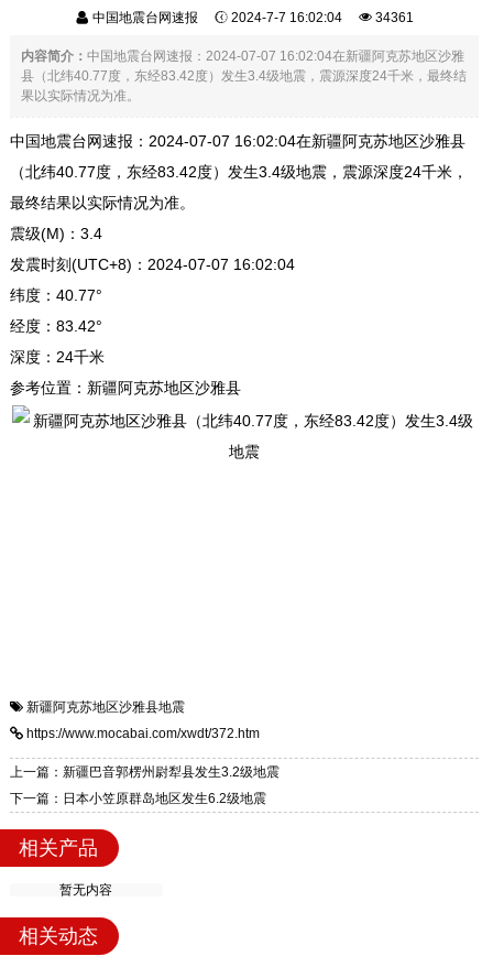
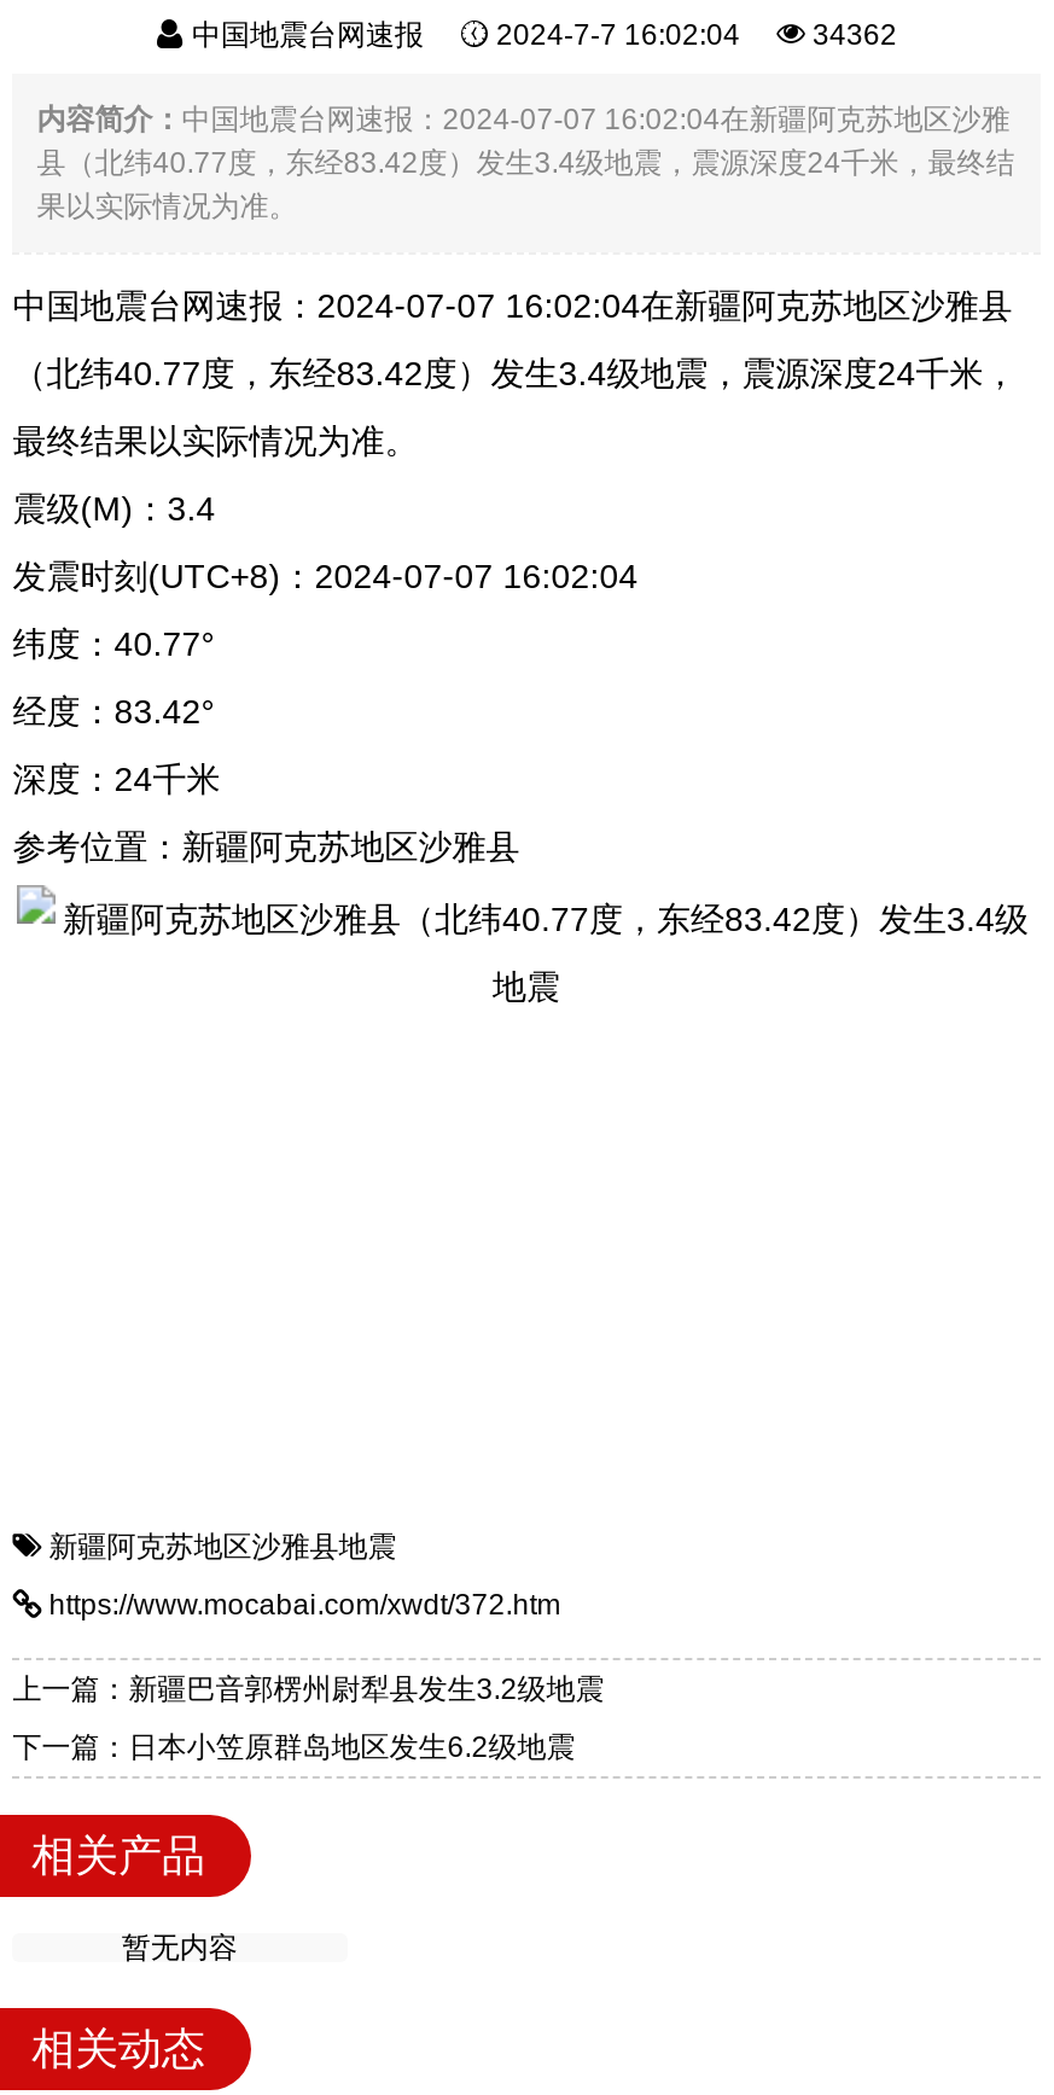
[89,10,413,25] 中国地震台网速报 2024-7-7 16:02:04 34361 -> [185,18,897,51] 中国地震台网速报 2024-7-7 16:02:04 34362

